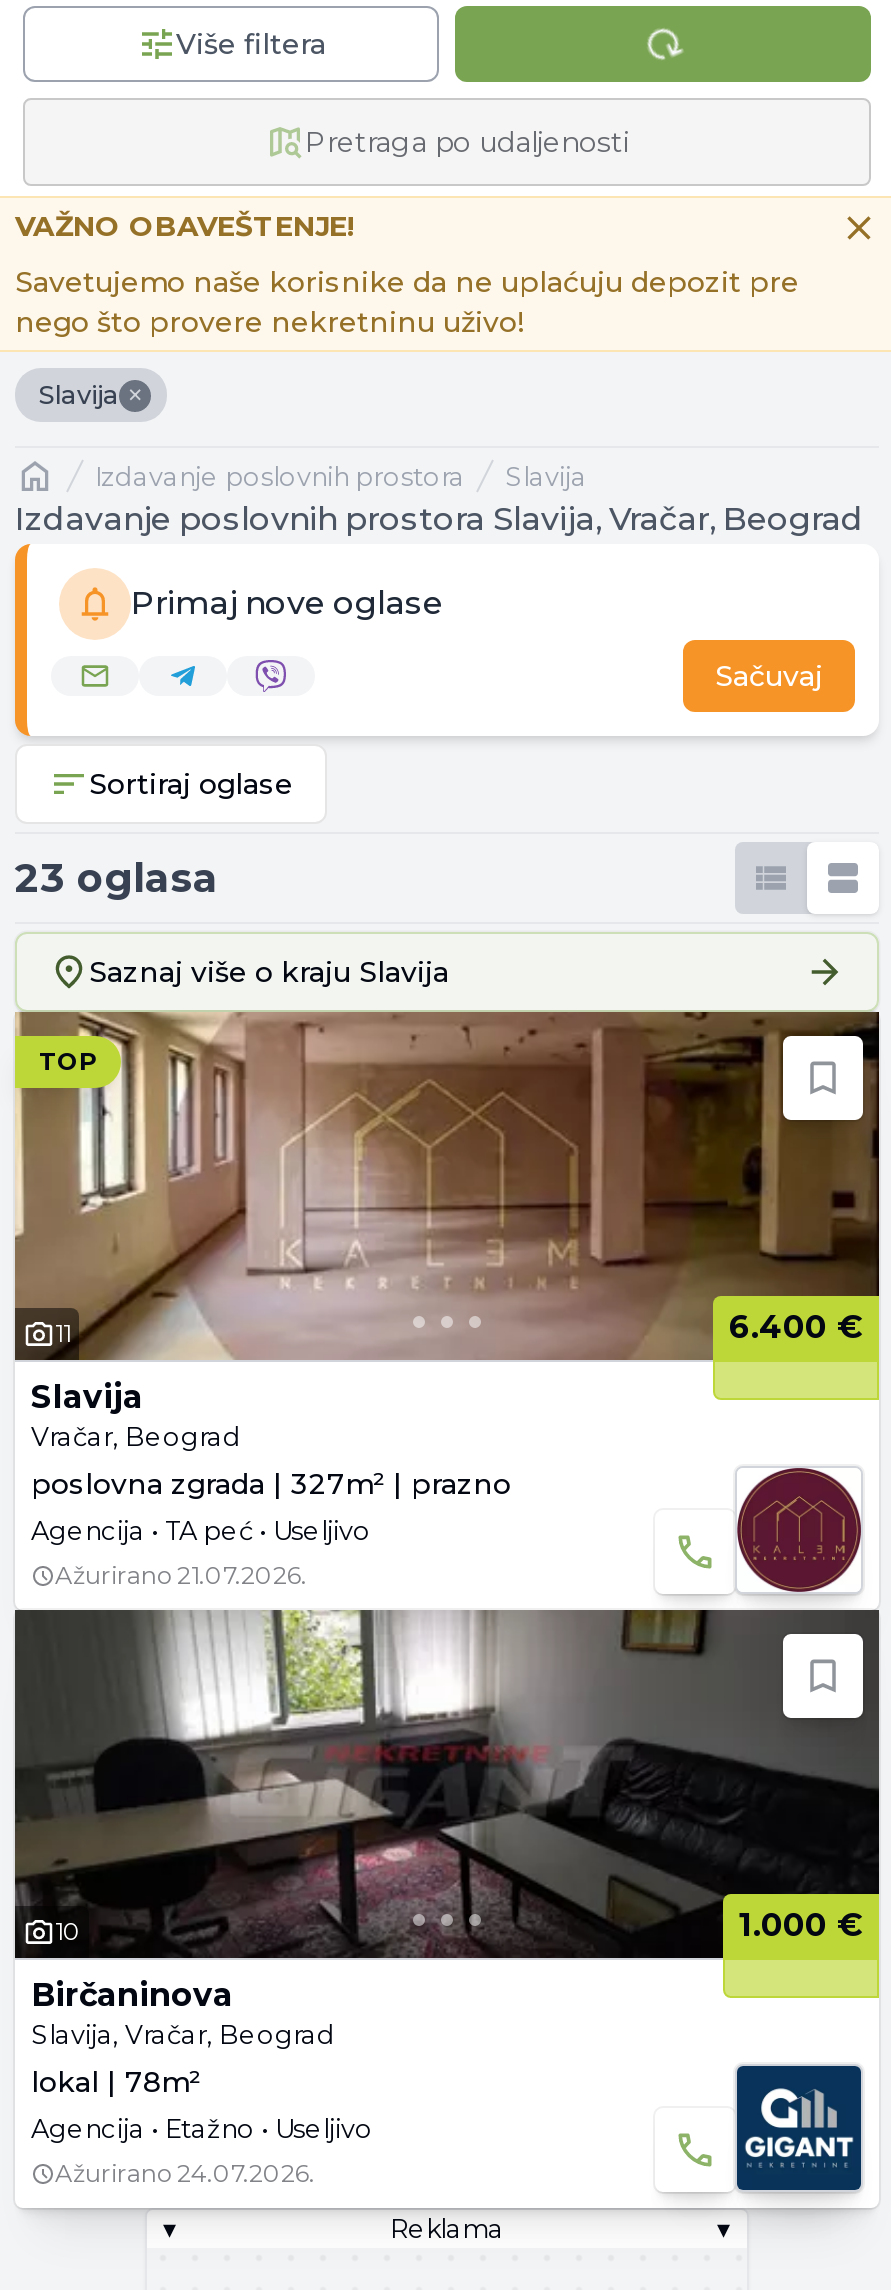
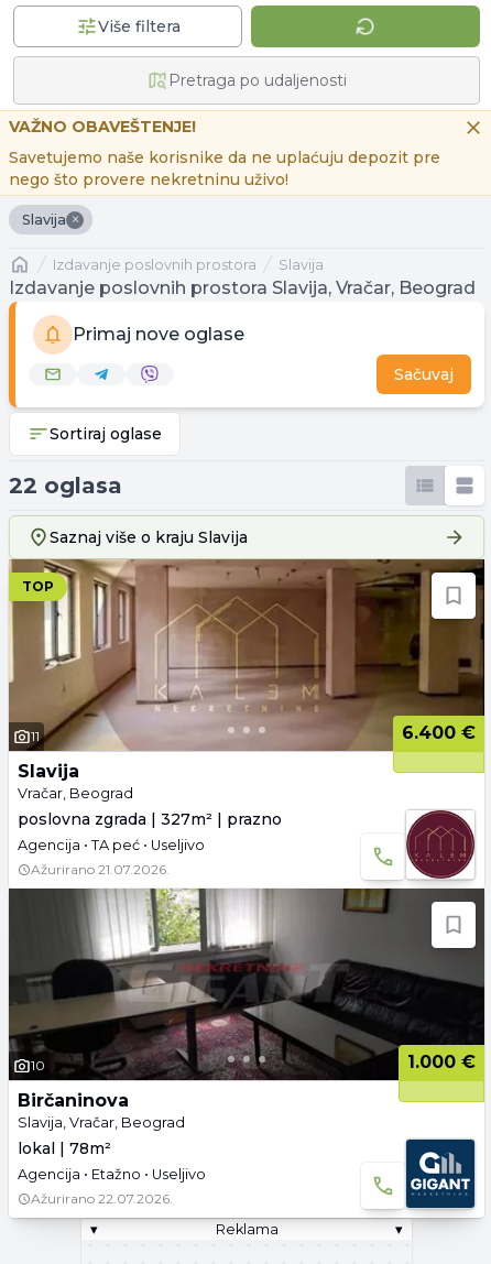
[15,854,219,902] 23 oglasa -> [9,472,122,499] 22 oglasa
[55,2158,315,2188] Ažurirano 24.07.2026. -> [31,1190,173,1207] Ažurirano 22.07.2026.

